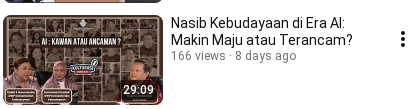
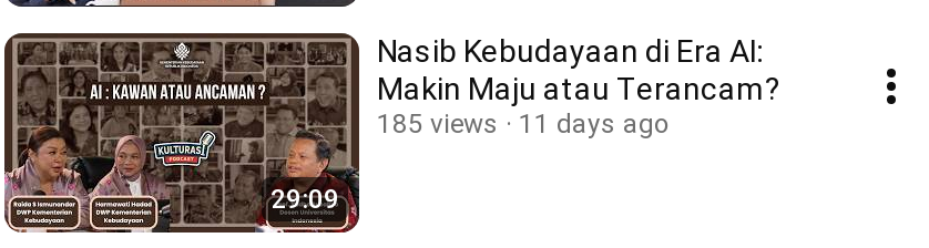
[171,49,226,63] 166 views -> [377,108,499,139] 185 views
[235,49,296,63] 8 days ago -> [519,108,670,139] 11 days ago

